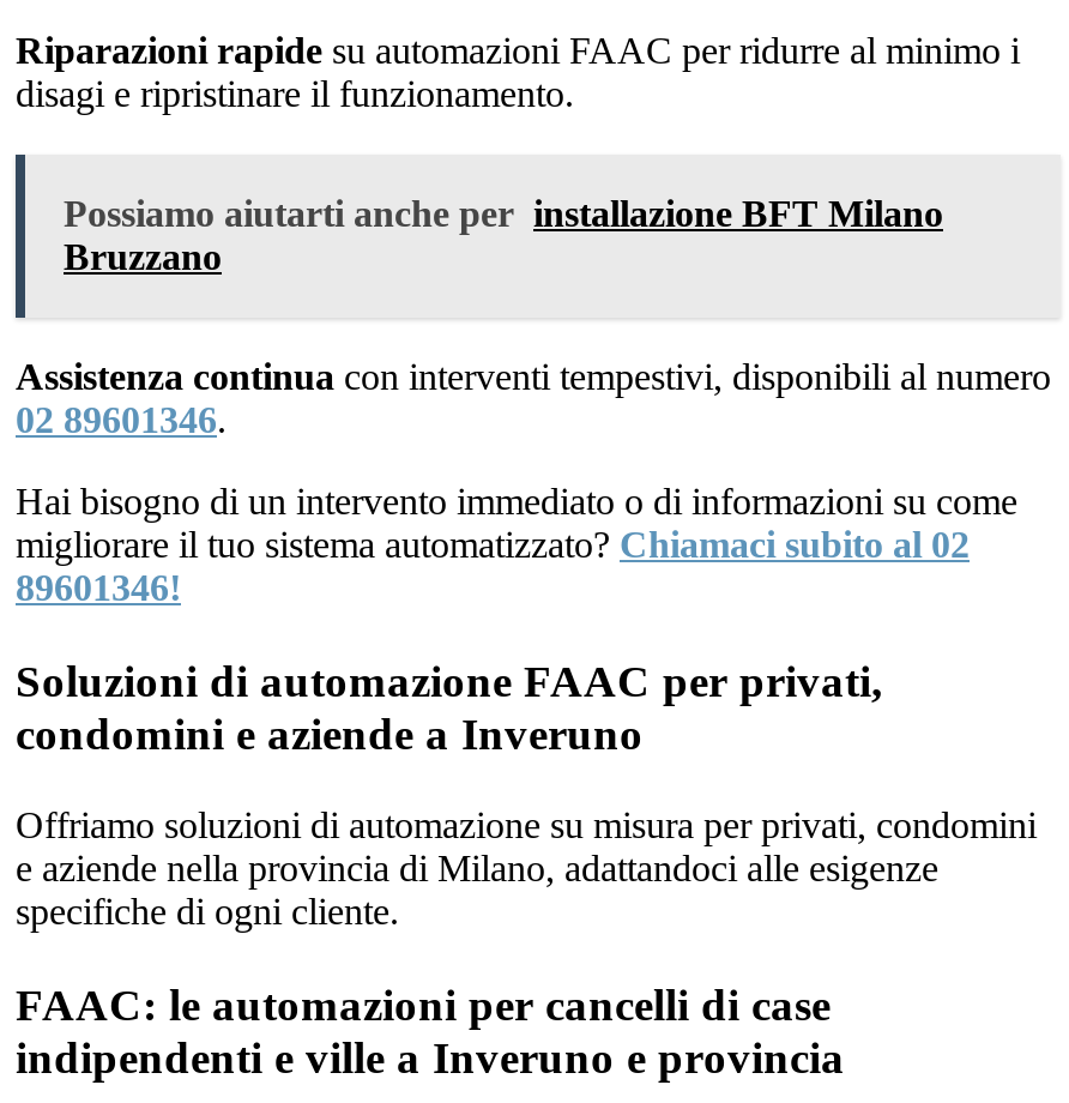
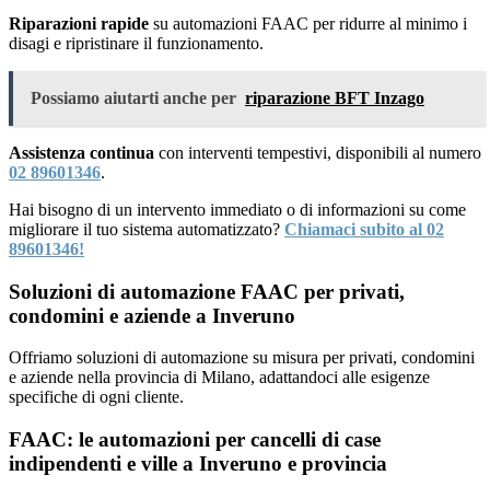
[64,193,943,277] Possiamo aiutarti anche per installazione BFT Milano | Bruzzano -> [31,89,424,107] Possiamo aiutarti anche per riparazione BFT Inzago

